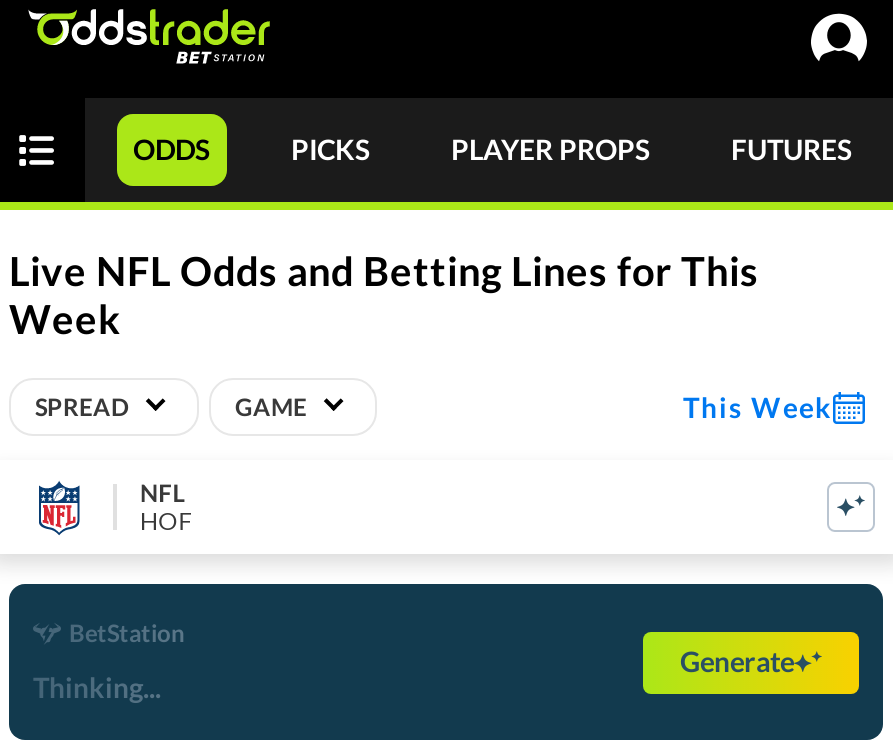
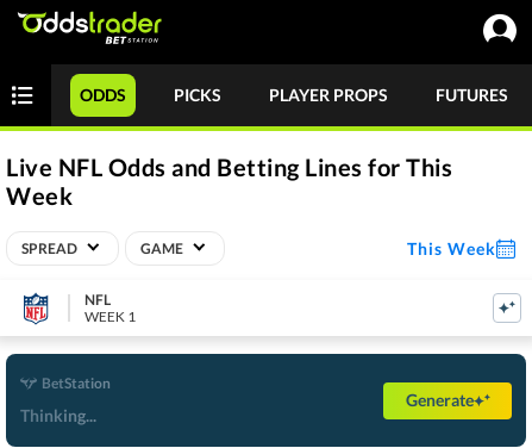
[140,505,193,535] HOF -> [84,307,136,325] WEEK 1

